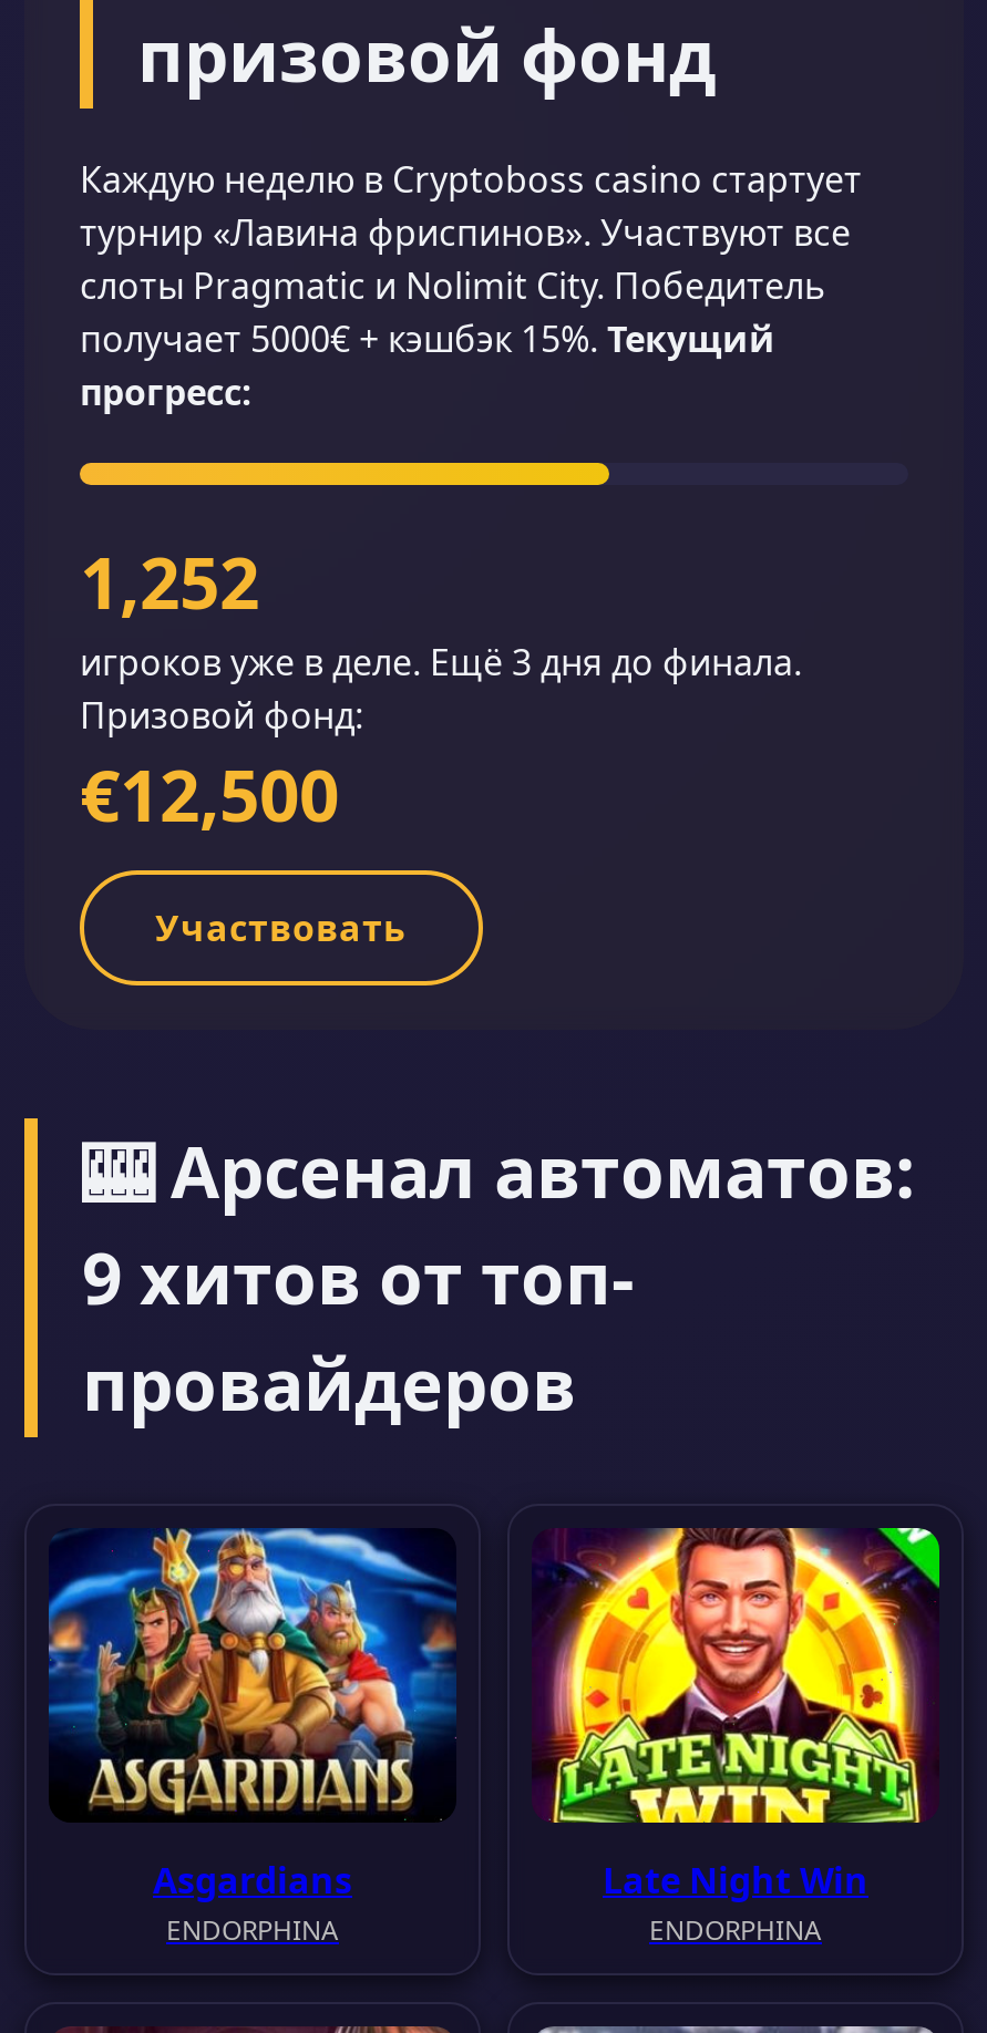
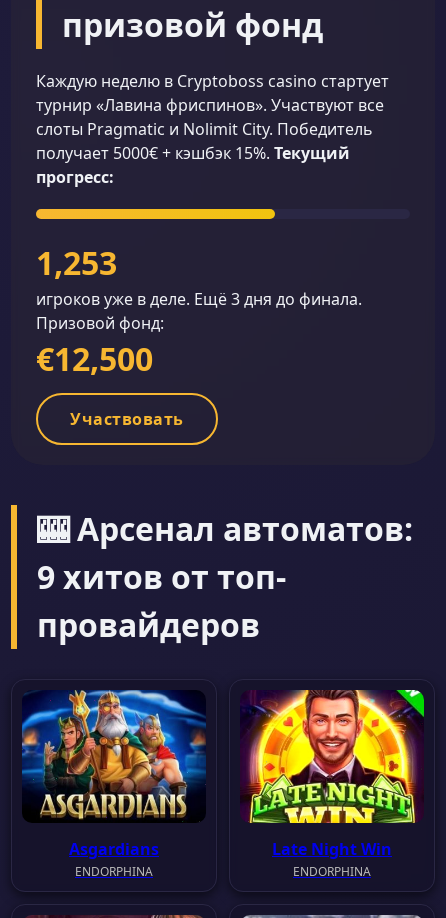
[80,534,259,630] 1,252 -> [36,241,117,284] 1,253

